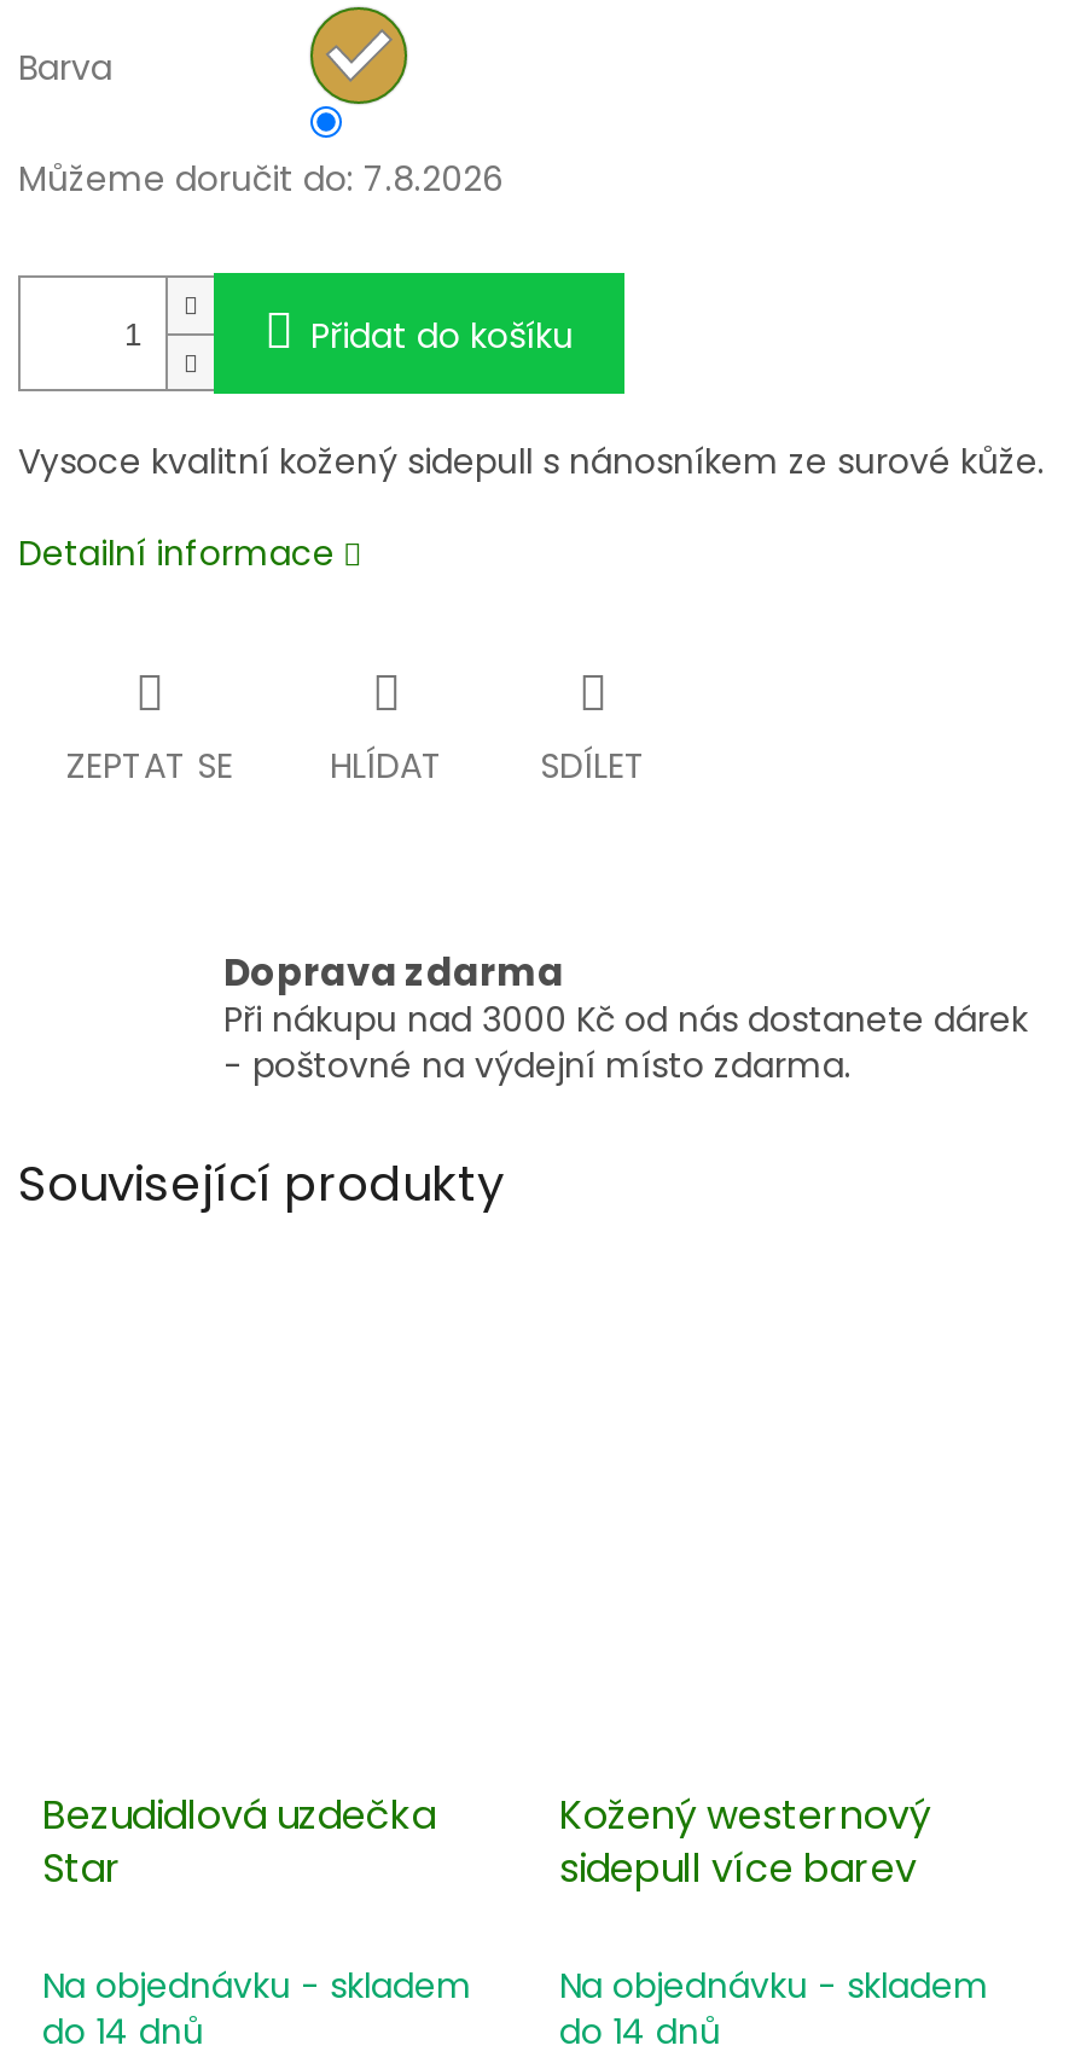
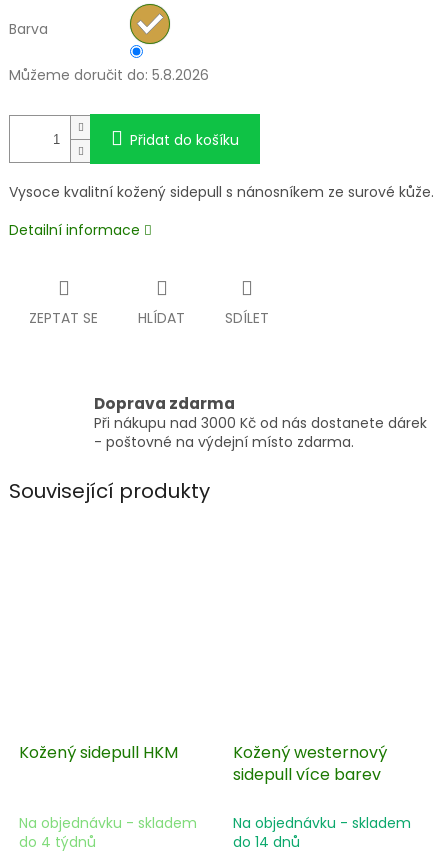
[18,156,504,204] Můžeme doručit do: 7.8.2026 -> [9,65,209,85] Můžeme doručit do: 5.8.2026
[42,1788,436,1896] Bezudidlová uzdečka | Star -> [19,741,178,764] Kožený sidepull HKM
[42,2007,204,2056] do 14 dnů -> [19,832,96,852] do 4 týdnů

